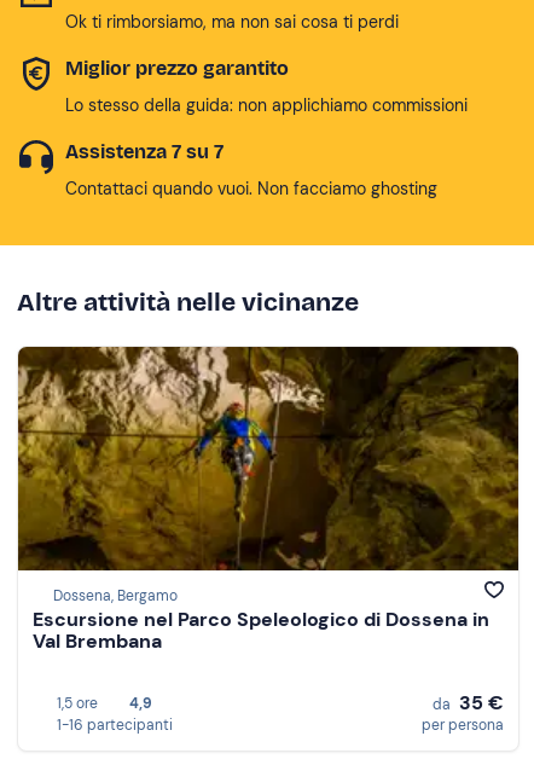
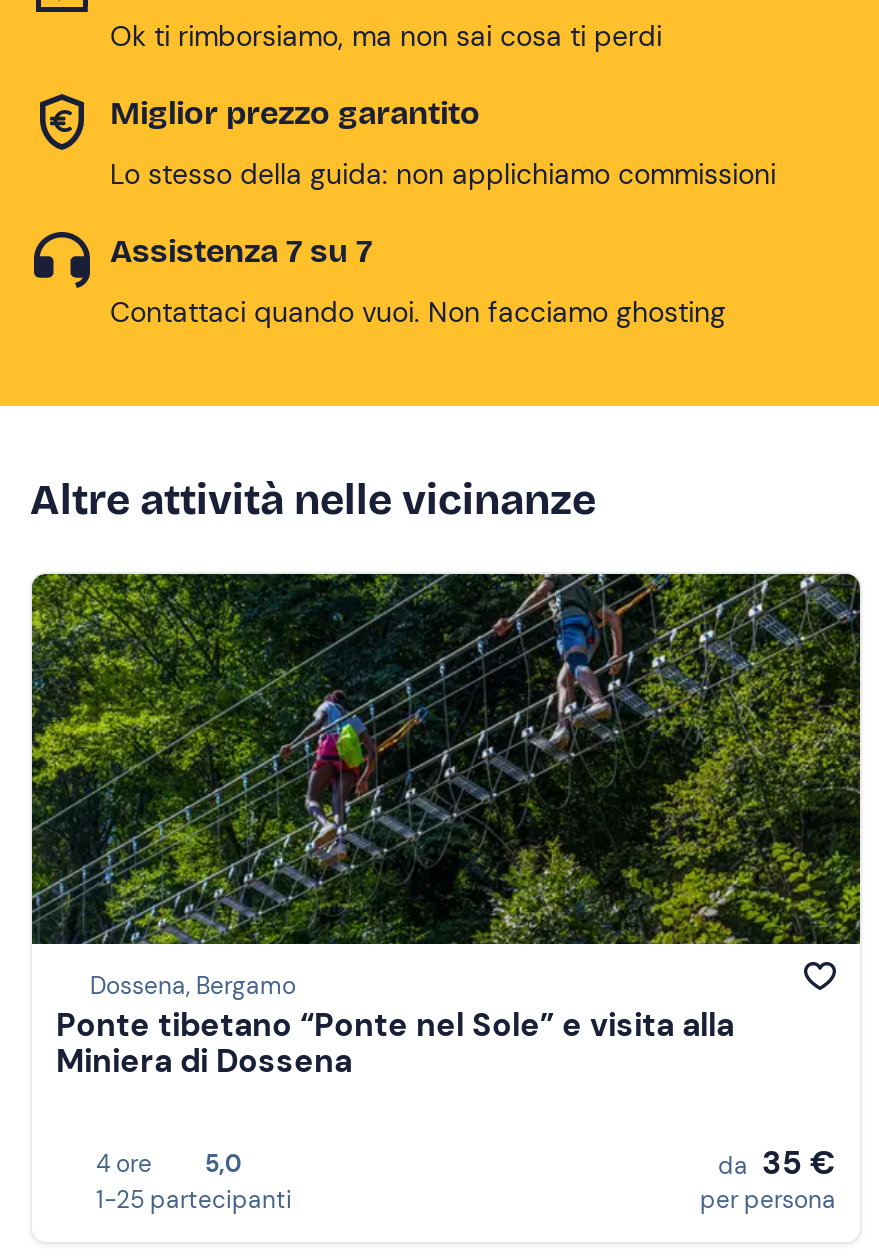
[17,346,520,654] [image] | Escursione nel Parco Speleologico di Dossena in | Val Brembana -> [30,572,860,1083] [image] | Ponte tibetano “Ponte nel Sole” e visita alla | Miniera di Dossena
[57,694,173,735] 1,5 ore | 4,9 | 1-16 partecipanti -> [96,1148,292,1216] 4 ore | 5,0 | 1-25 partecipanti

